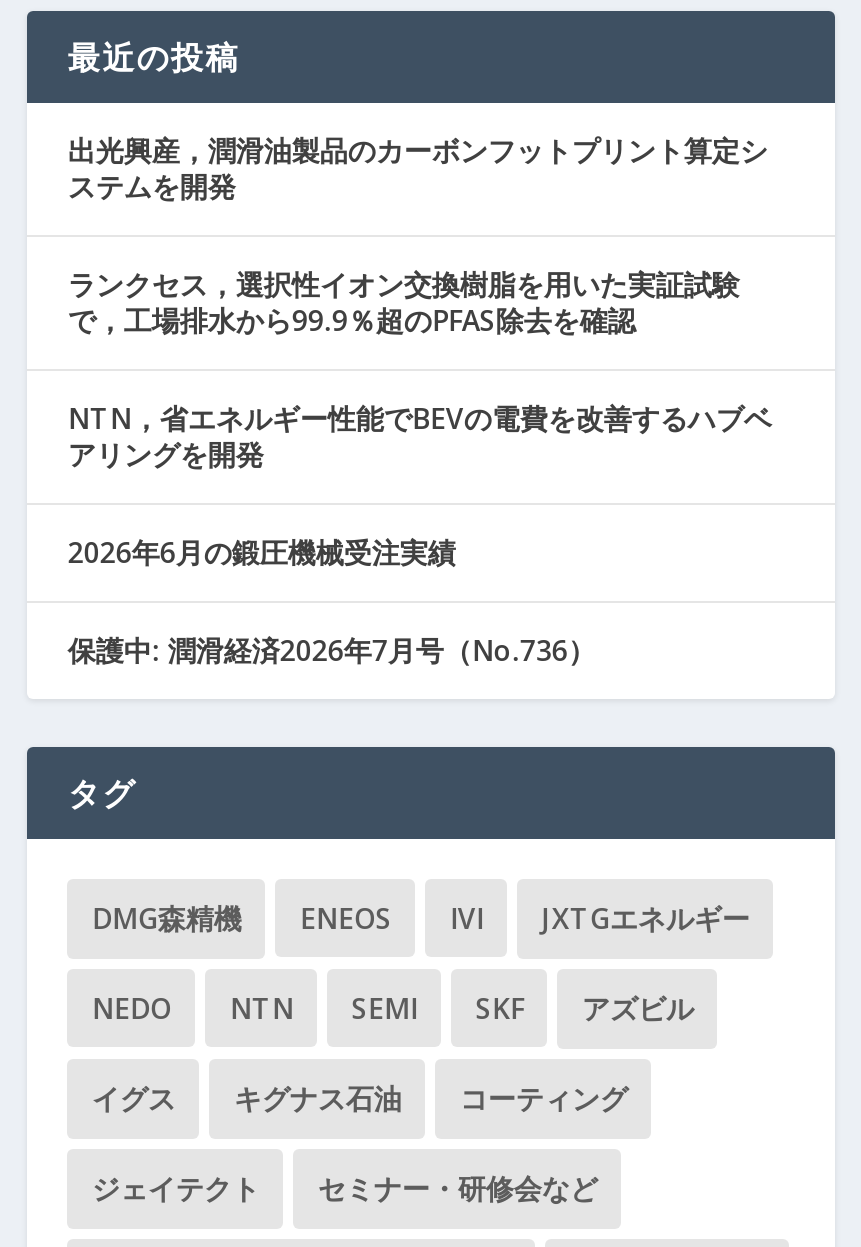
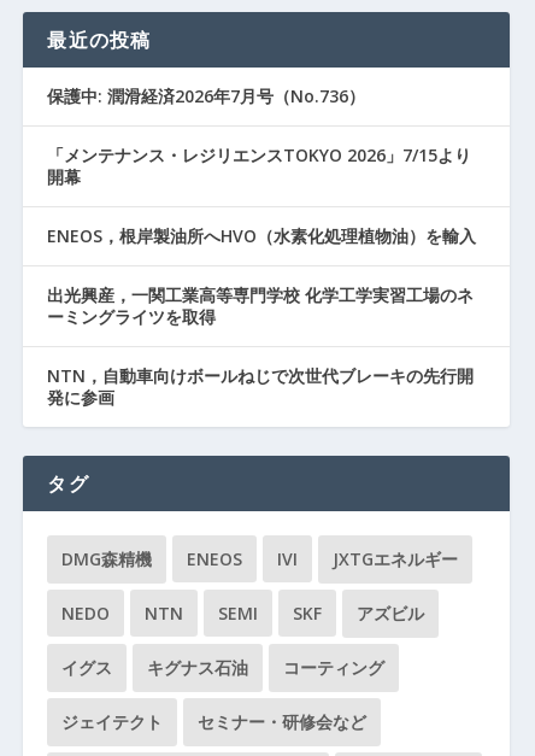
[68,132,772,572] 出光興産，潤滑油製品のカーボンフットプリント算定シ | ステムを開発 | ランクセス，選択性イオン交換樹脂を用いた実証試験 | で，工場排水から99.9％超のPFAS除去を確認 | NTN，省エネルギー性能でBEVの電費を改善するハブベ | アリングを開発 | 2026年6月の鍛圧機械受注実績 -> none
moved [68,632,596,670] -> [47,84,366,107]: 保護中: 潤滑経済2026年7月号（No.736）
none -> [47,143,476,408] 「メンテナンス・レジリエンスTOKYO 2026」7/15より | 開幕 | ENEOS，根岸製油所へHVO（水素化処理植物油）を輸入 | 出光興産，一関工業高等専門学校 化学工学実習工場のネ | ーミングライツを取得 | NTN，自動車向けボールねじで次世代ブレーキの先行開 | 発に参画

